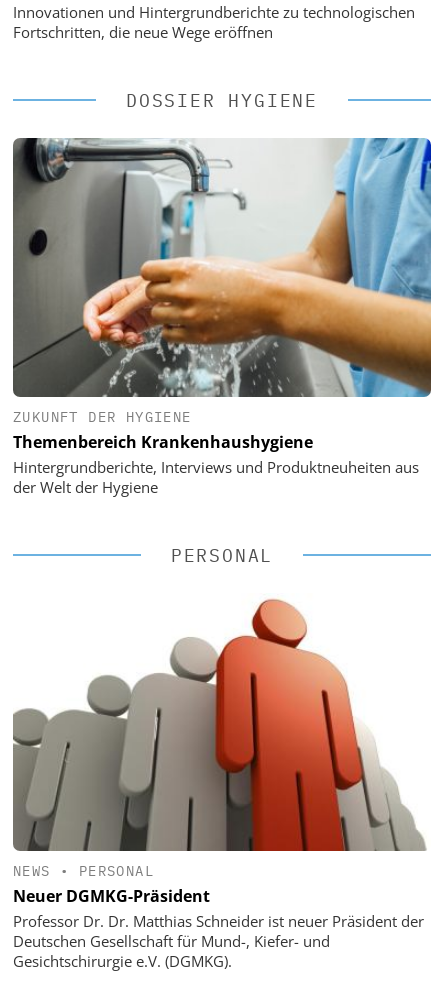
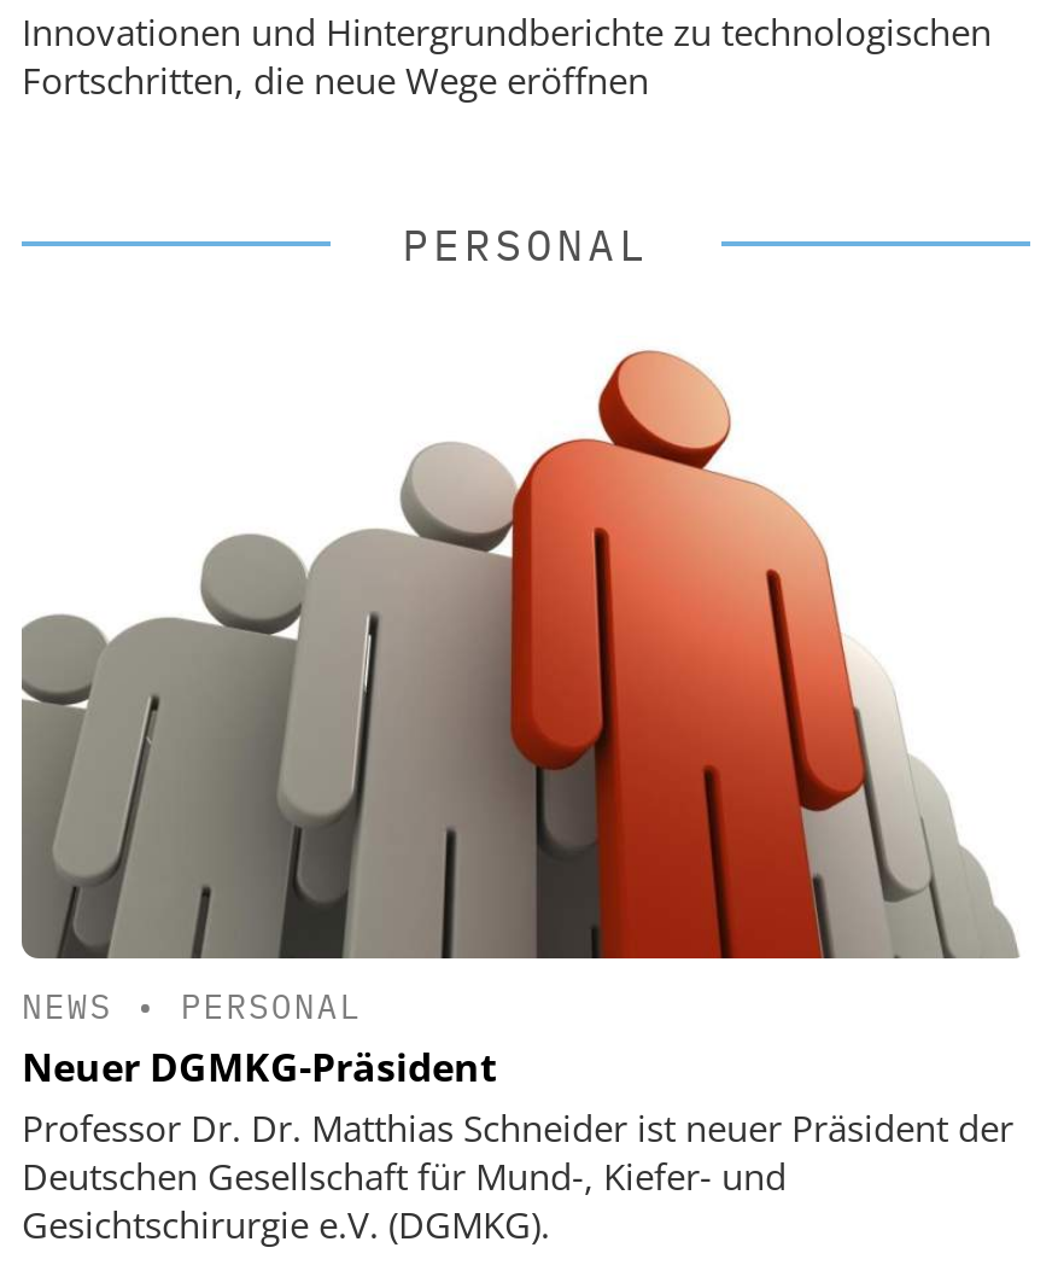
[126,89,318,112] DOSSIER HYGIENE -> none
[12,137,432,497] [image] | ZUKUNFT DER HYGIENE | Themenbereich Krankenhaushygiene | Hintergrundberichte, Interviews und Produktneuheiten aus | der Welt der Hygiene -> none

